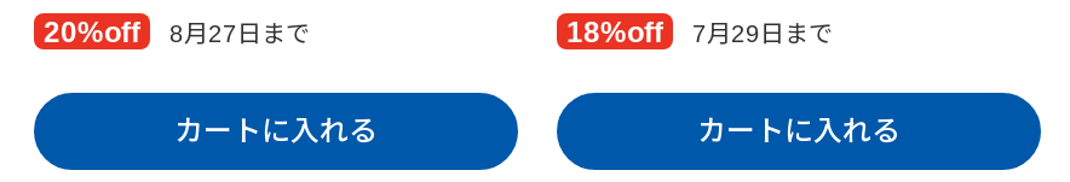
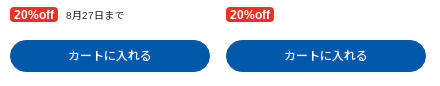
[566,16,833,49] 18%off | 7月29日まで -> [230,8,270,22] 20%off

